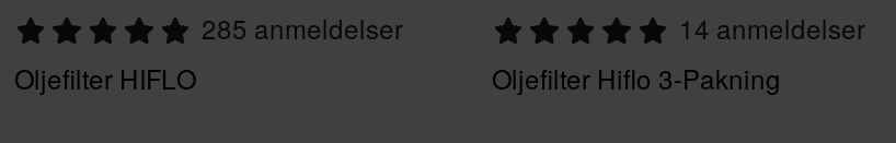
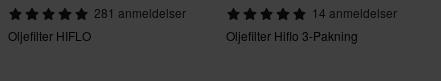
[202,9,403,46] 285 anmeldelser -> [93,4,185,21] 281 anmeldelser

